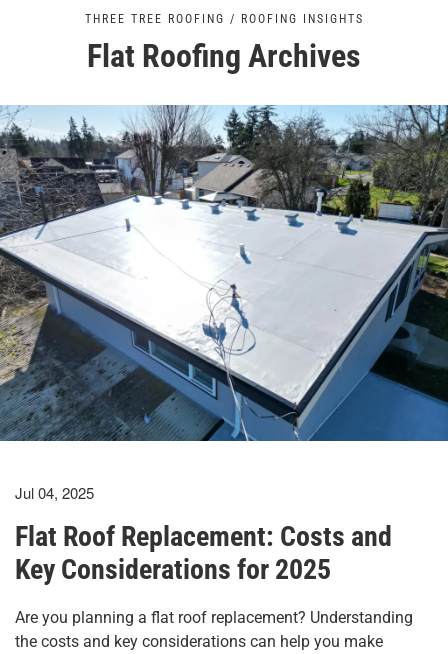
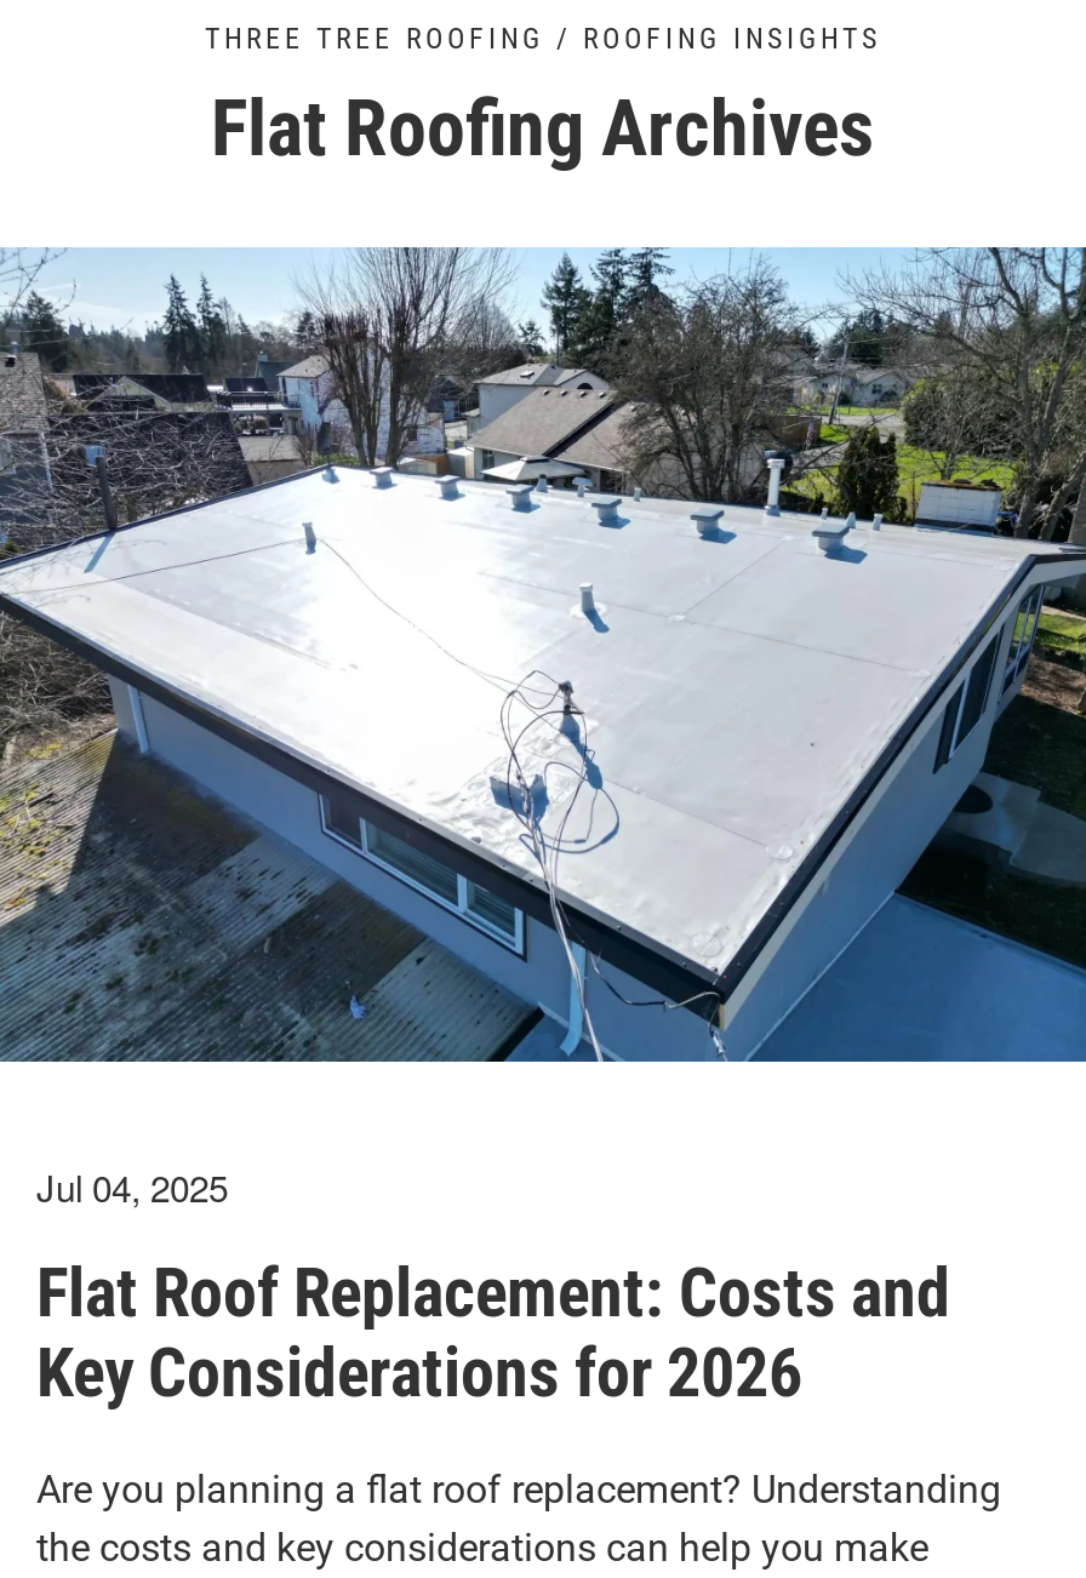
[15,553,331,586] Key Considerations for 2025 -> [36,1333,802,1413] Key Considerations for 2026

